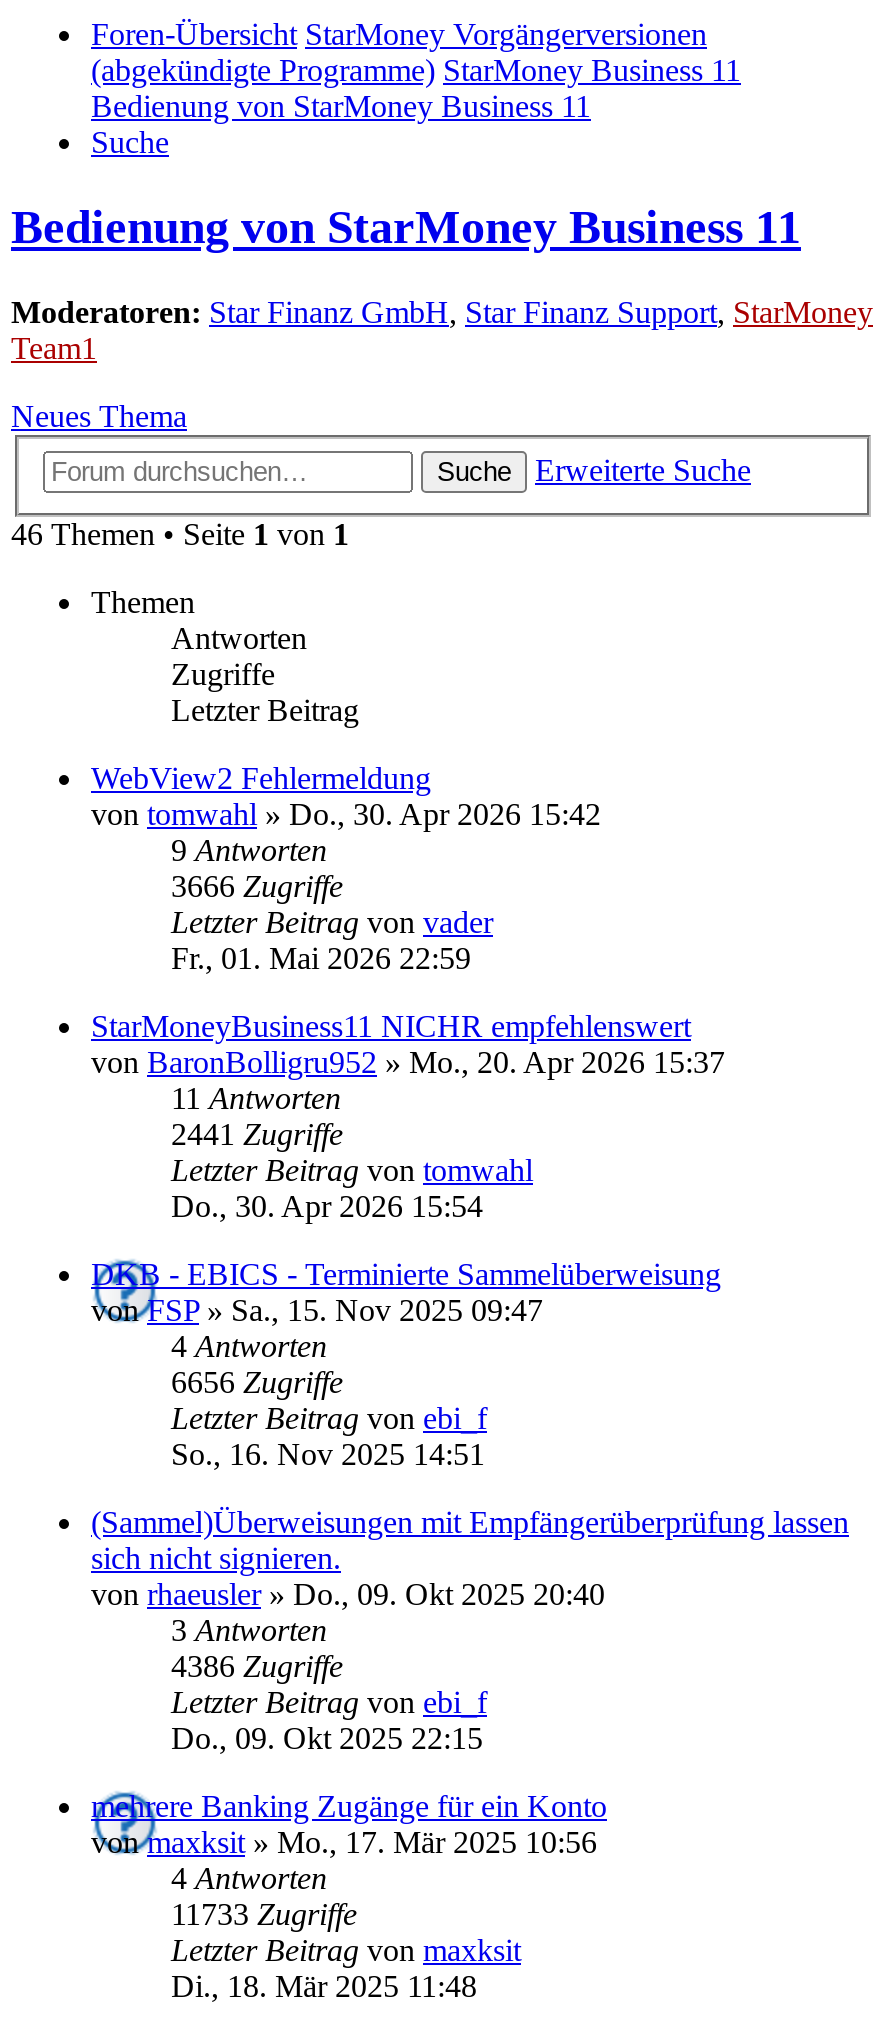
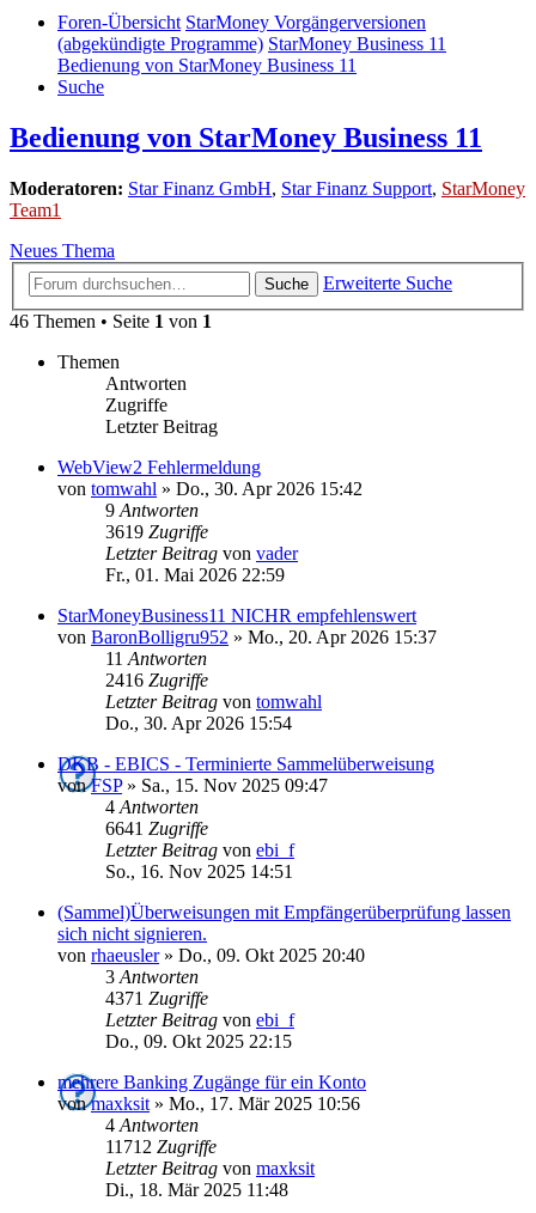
[171,869,343,903] 3666 Zugriffe -> [105,521,208,542] 3619 Zugriffe
[171,1117,343,1151] 2441 Zugriffe -> [105,670,208,690] 2416 Zugriffe
[171,1365,343,1399] 6656 Zugriffe -> [105,818,208,838] 6641 Zugriffe
[171,1649,343,1683] 4386 Zugriffe -> [105,988,208,1008] 4371 Zugriffe
[171,1897,357,1931] 11733 Zugriffe -> [105,1136,217,1157] 11712 Zugriffe

